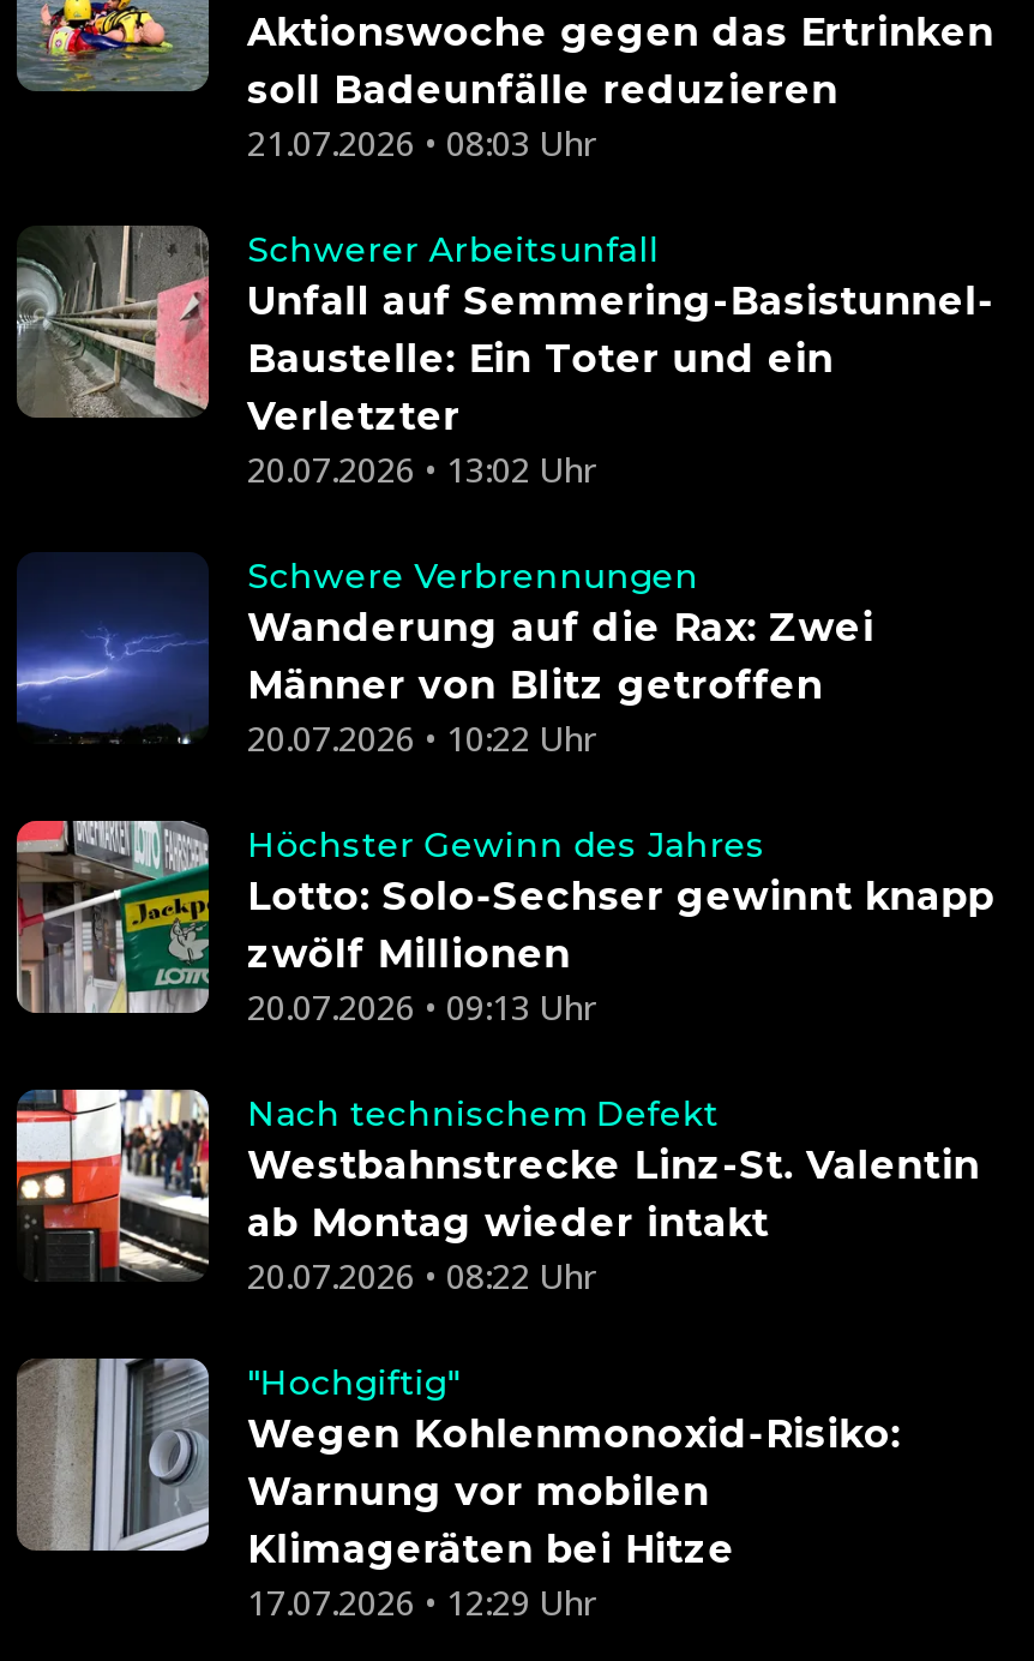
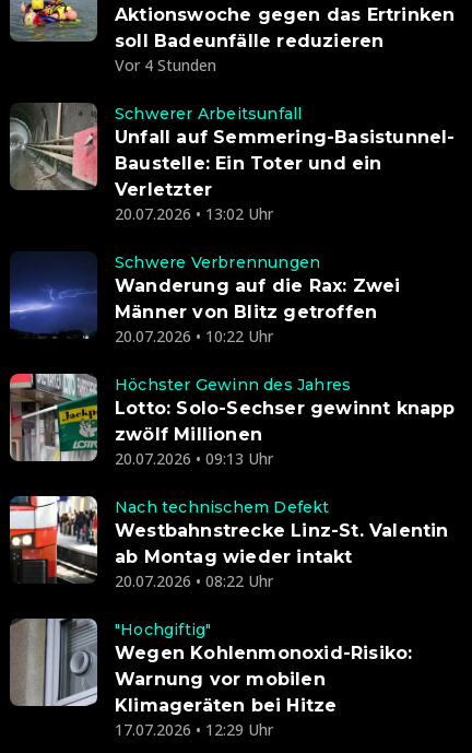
[247,120,595,166] 21.07.2026 • 08:03 Uhr -> [115,55,216,75] Vor 4 Stunden

